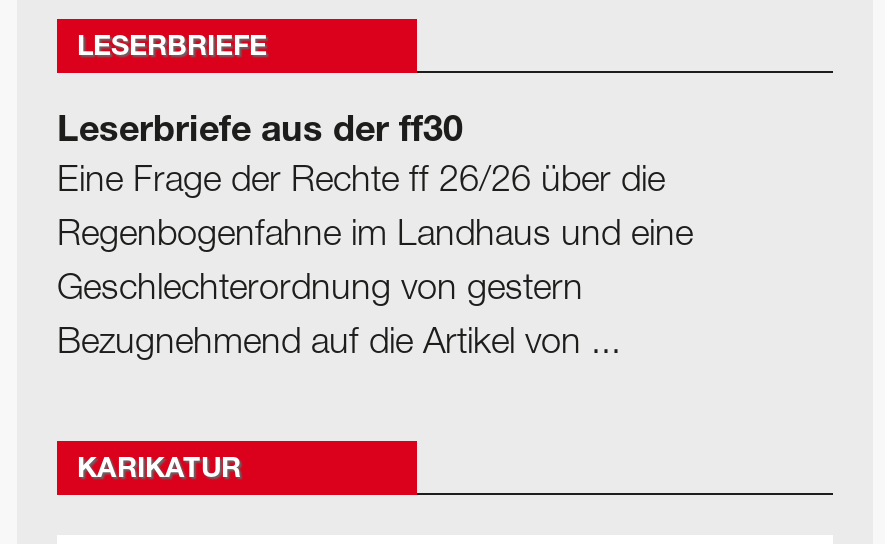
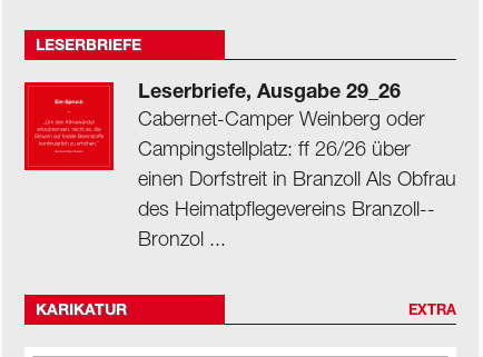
[57,115,693,359] Leserbriefe aus der ff30 | Eine Frage der Rechte ff 26/26 über die | Regenbogenfahne im Landhaus und eine | Geschlechterordnung von gestern | Bezugnehmend auf die Artikel von ... -> [138,83,456,249] Leserbriefe, Ausgabe 29_26 | Cabernet-Camper Weinberg oder | Campingstellplatz: ff 26/26 über | einen Dorfstreit in Branzoll Als Obfrau | des Heimatpflegevereins Branzoll- | Bronzol ...
none -> [408,305,456,319] EXTRA

